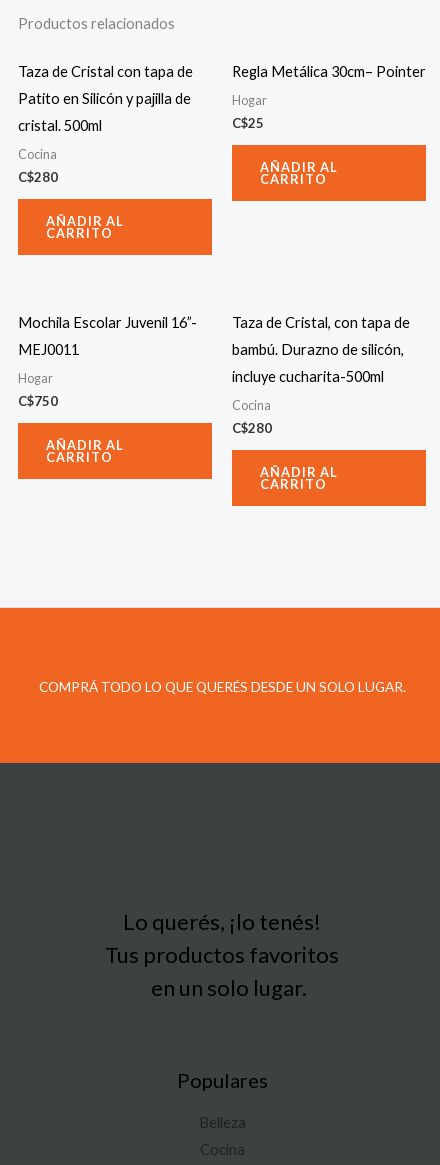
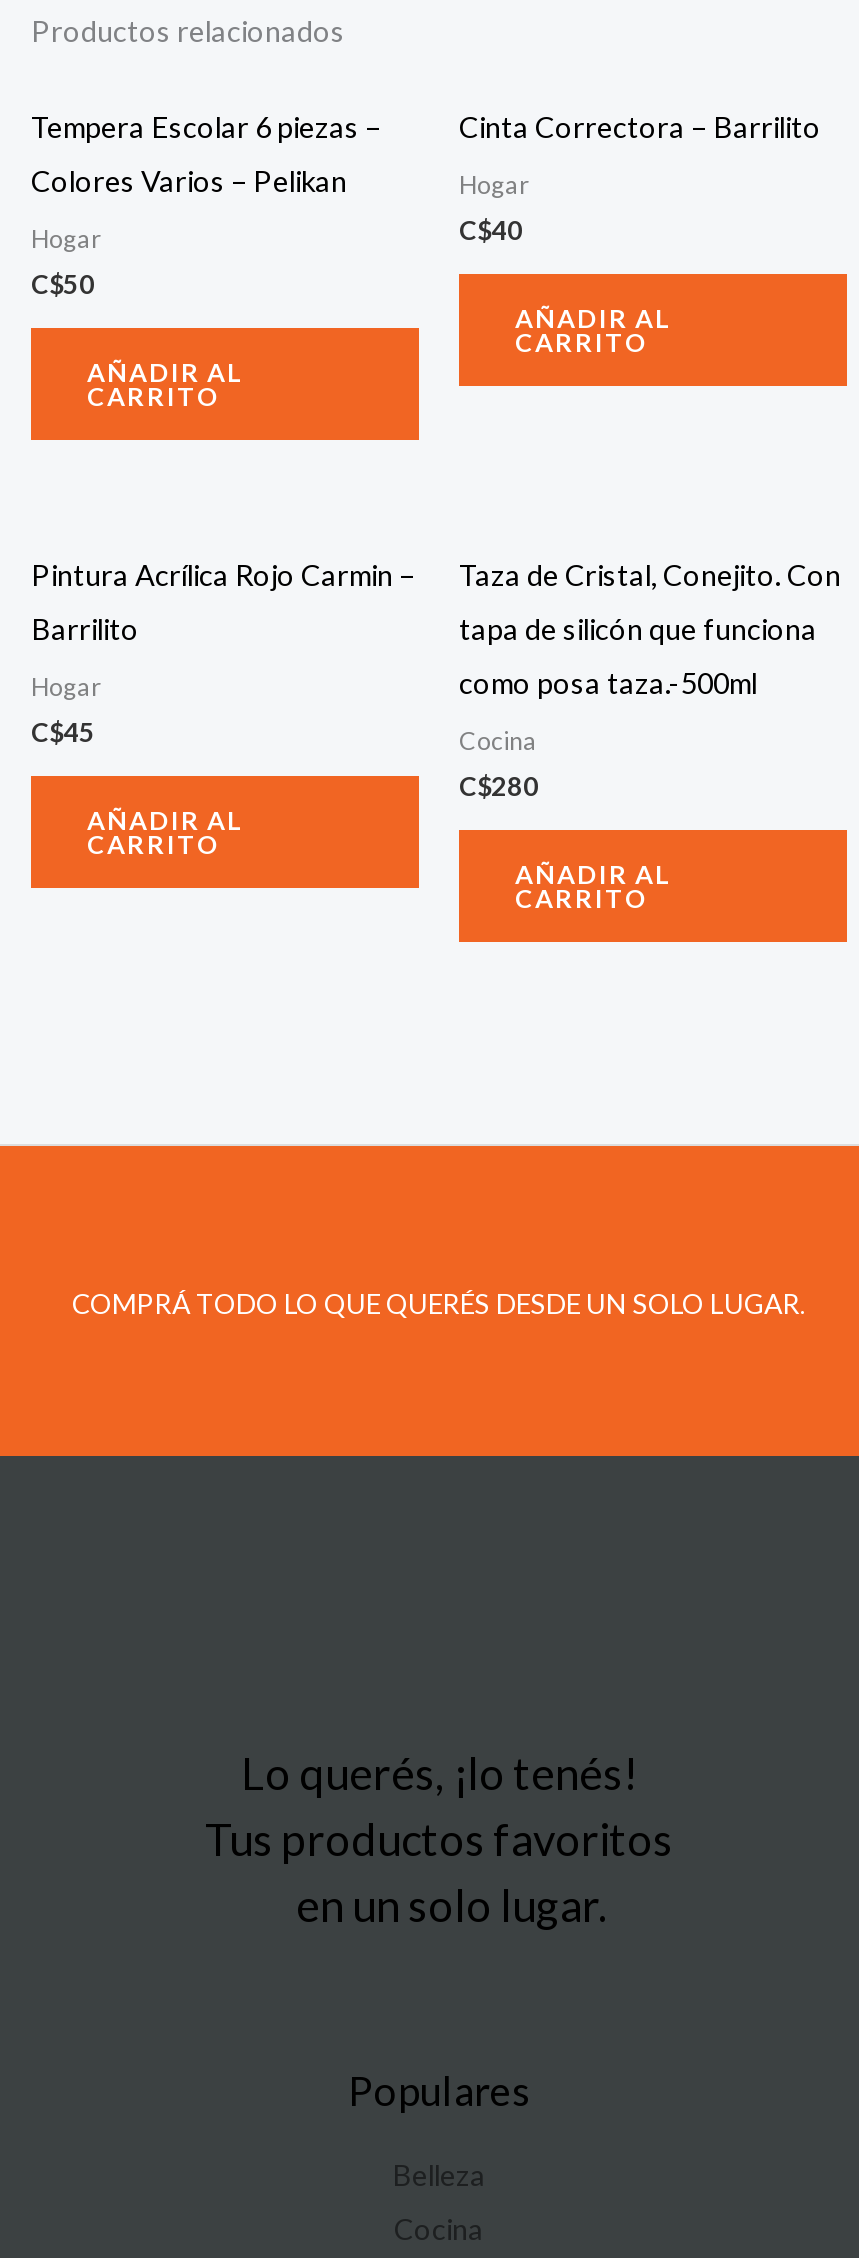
[18,63,193,185] Taza de Cristal con tapa de | Patito en Silicón y pajilla de | cristal. 500ml | Cocina | C$280 -> [31,111,381,300] Tempera Escolar 6 piezas – | Colores Varios – Pelikan | Hogar | C$50
[232,63,426,80] Regla Metálica 30cm– Pointer -> [459,111,821,145] Cinta Correctora – Barrilito
[232,115,264,131] C$25 -> [459,214,523,246] C$40
[18,314,197,331] Mochila Escolar Juvenil 16”- -> [31,559,415,593] Pintura Acrílica Rojo Carmin –
[232,314,410,331] Taza de Cristal, con tapa de -> [459,559,841,593] Taza de Cristal, Conejito. Con
[18,341,79,358] MEJ0011 -> [31,613,139,647] Barrilito
[232,341,404,358] bambú. Durazno de silicón, -> [459,613,817,647] tapa de silicón que funciona
[232,368,384,385] incluye cucharita-500ml -> [459,667,757,701] como posa taza.-500ml
[18,393,58,409] C$750 -> [31,716,95,748] C$45

